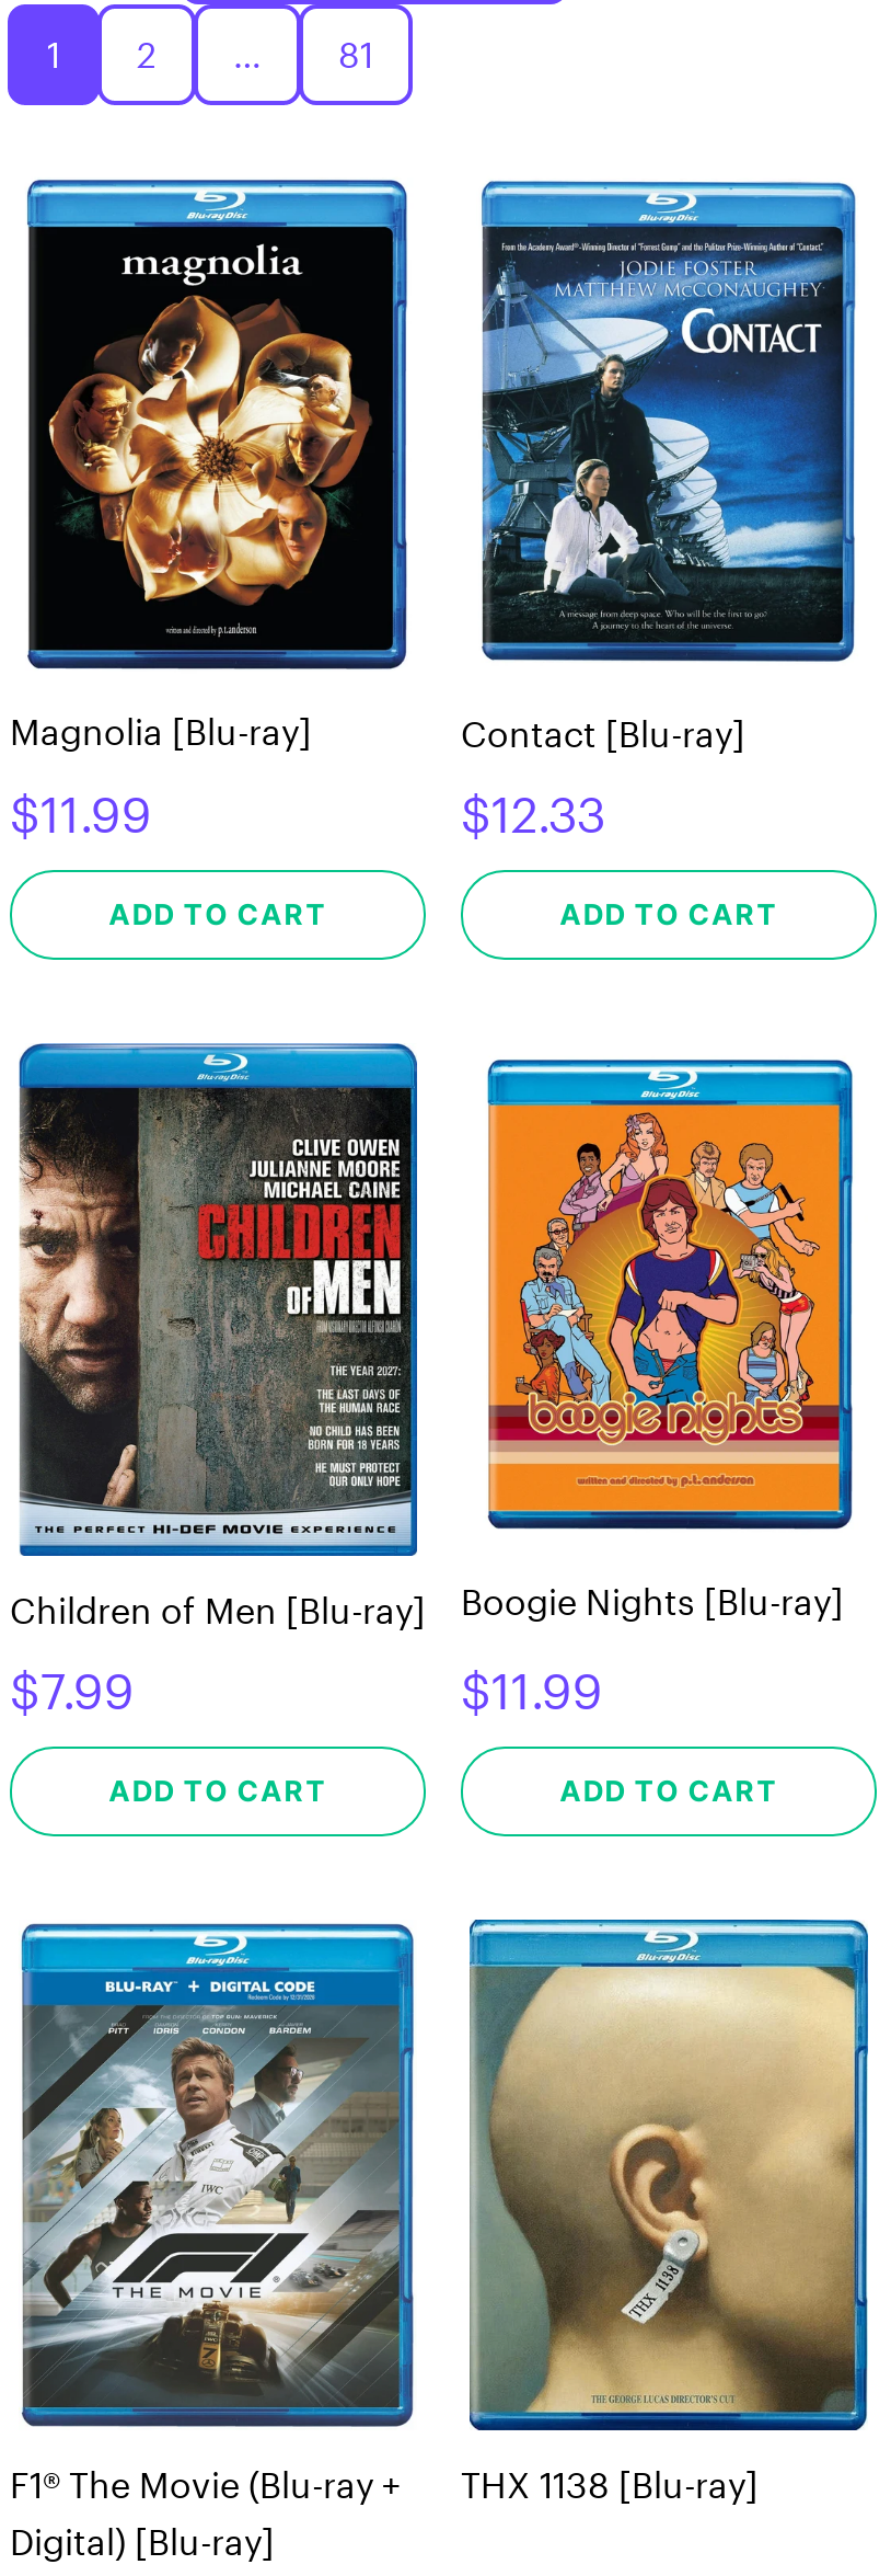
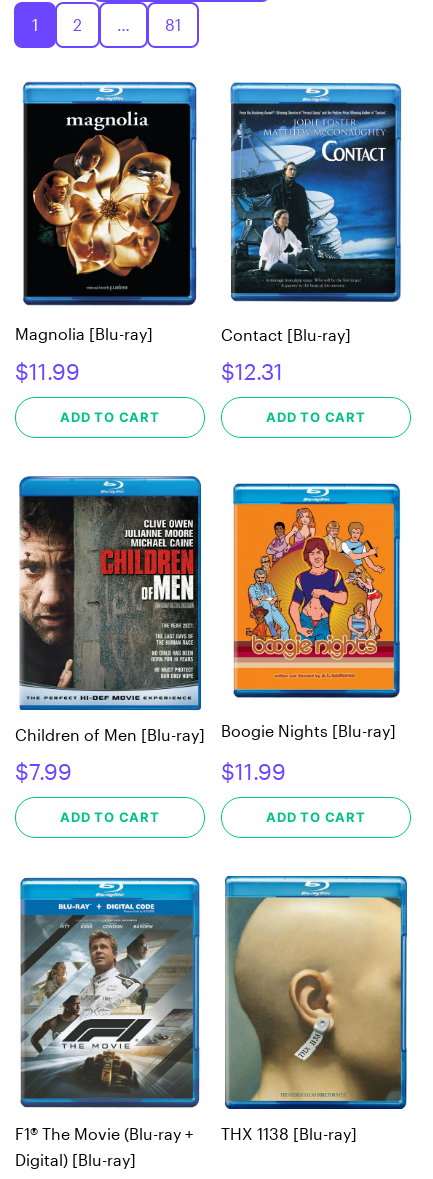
[461,785,605,842] $12.33 -> [221,358,283,384] $12.31

